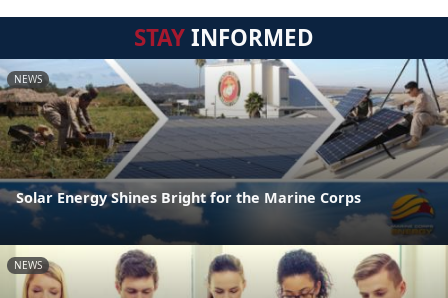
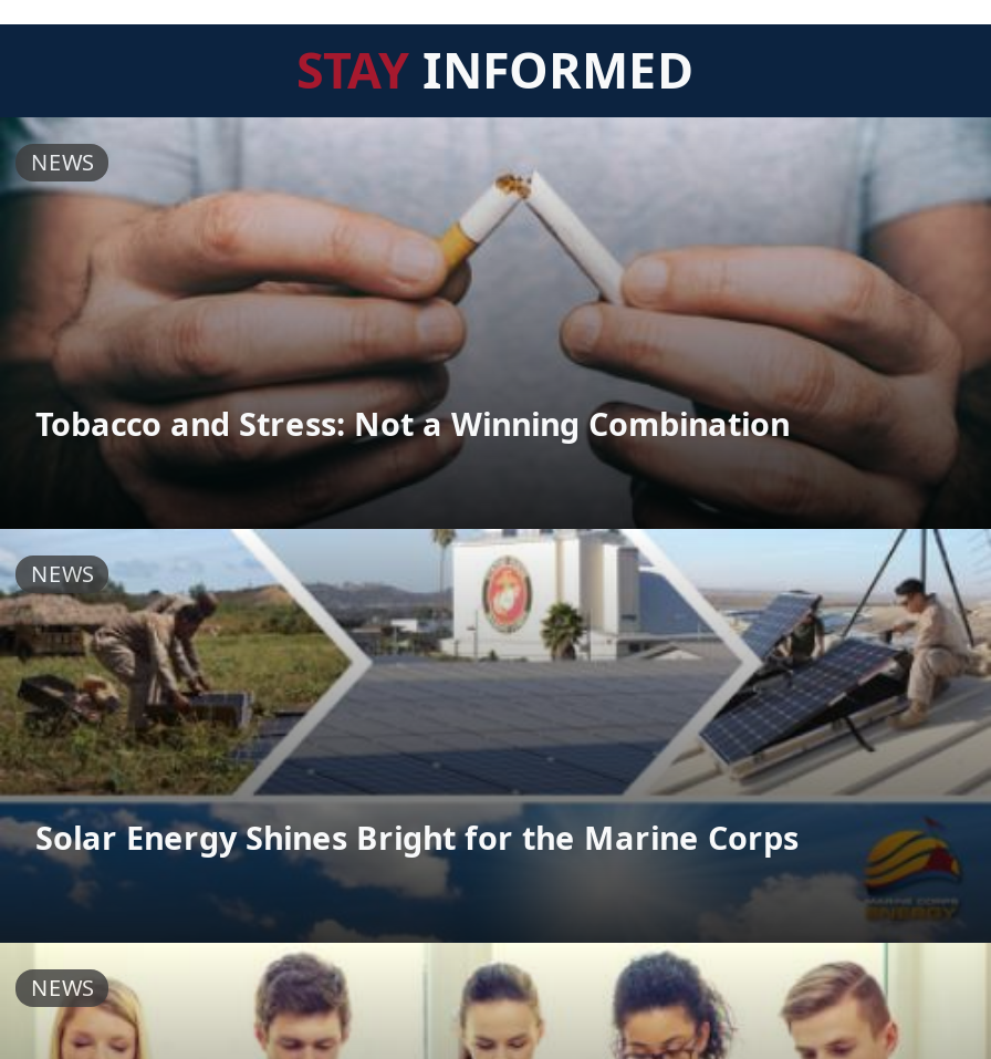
none -> [7,117,984,531] [image] | NEWS
none -> [35,404,790,446] Tobacco and Stress: Not a Winning Combination

